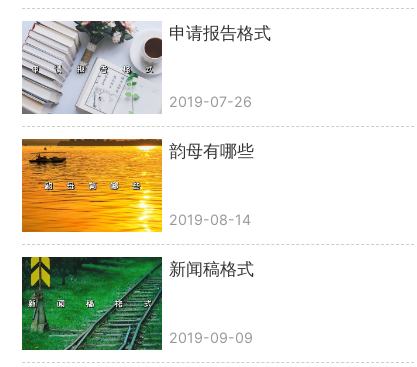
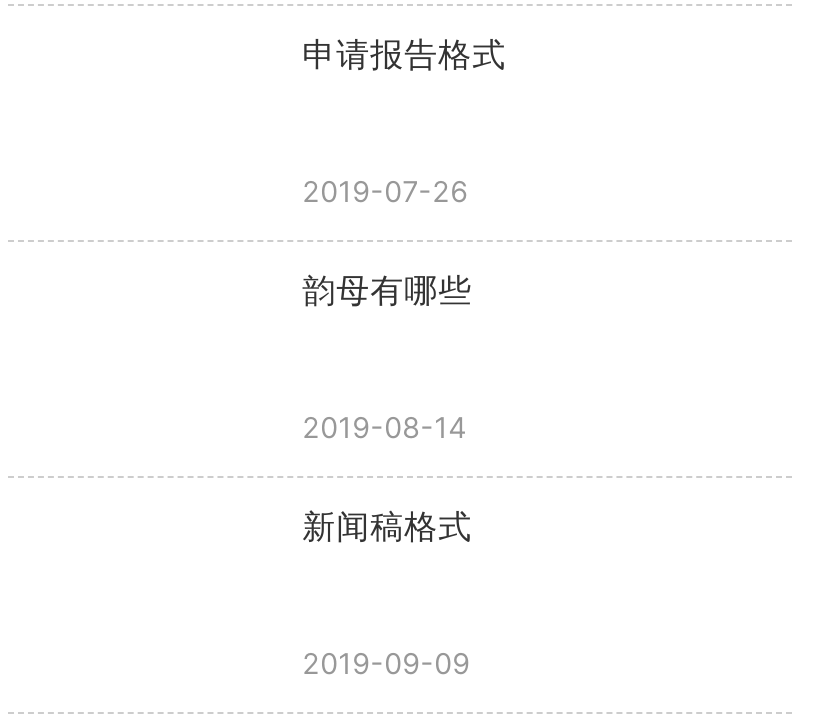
[21,20,163,115] [image] -> none
[21,138,163,233] [image] -> none
[21,256,163,351] [image] -> none

